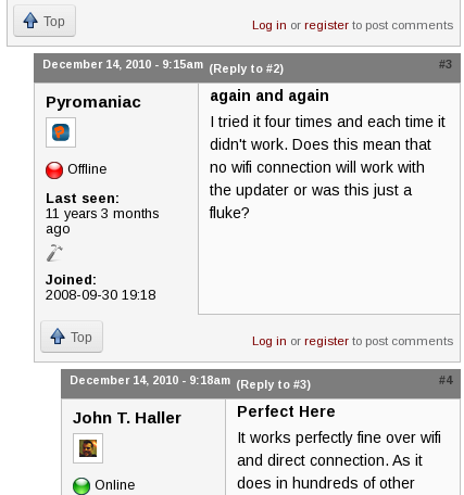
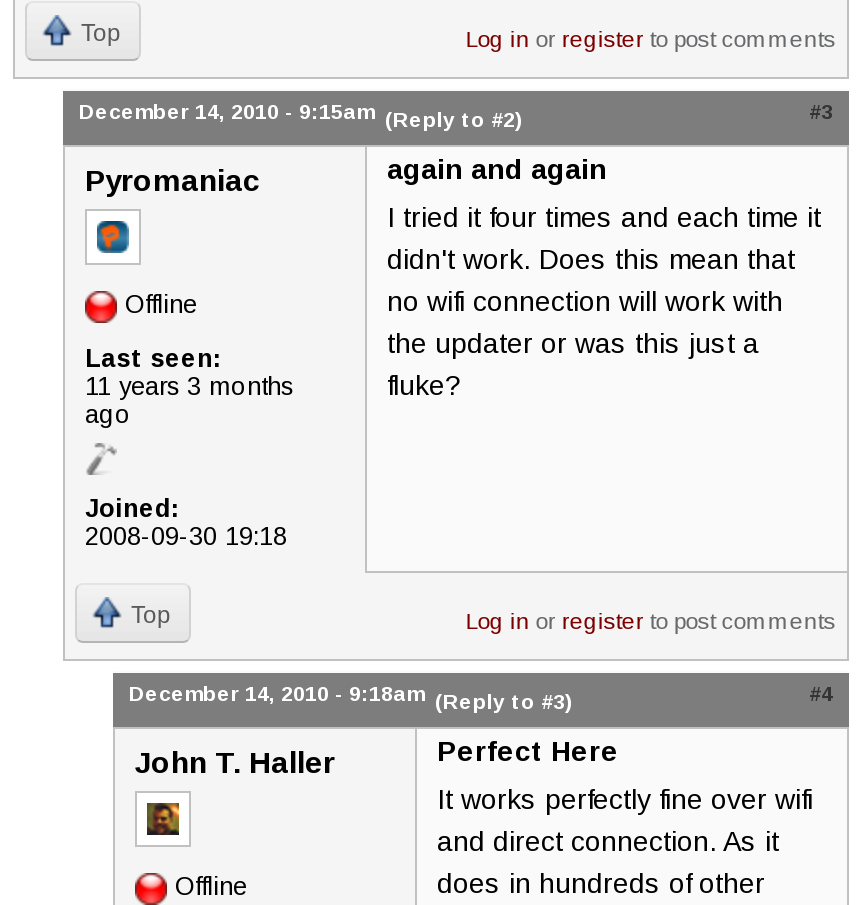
[95,478,135,493] Online -> [175,873,247,901] Offline

